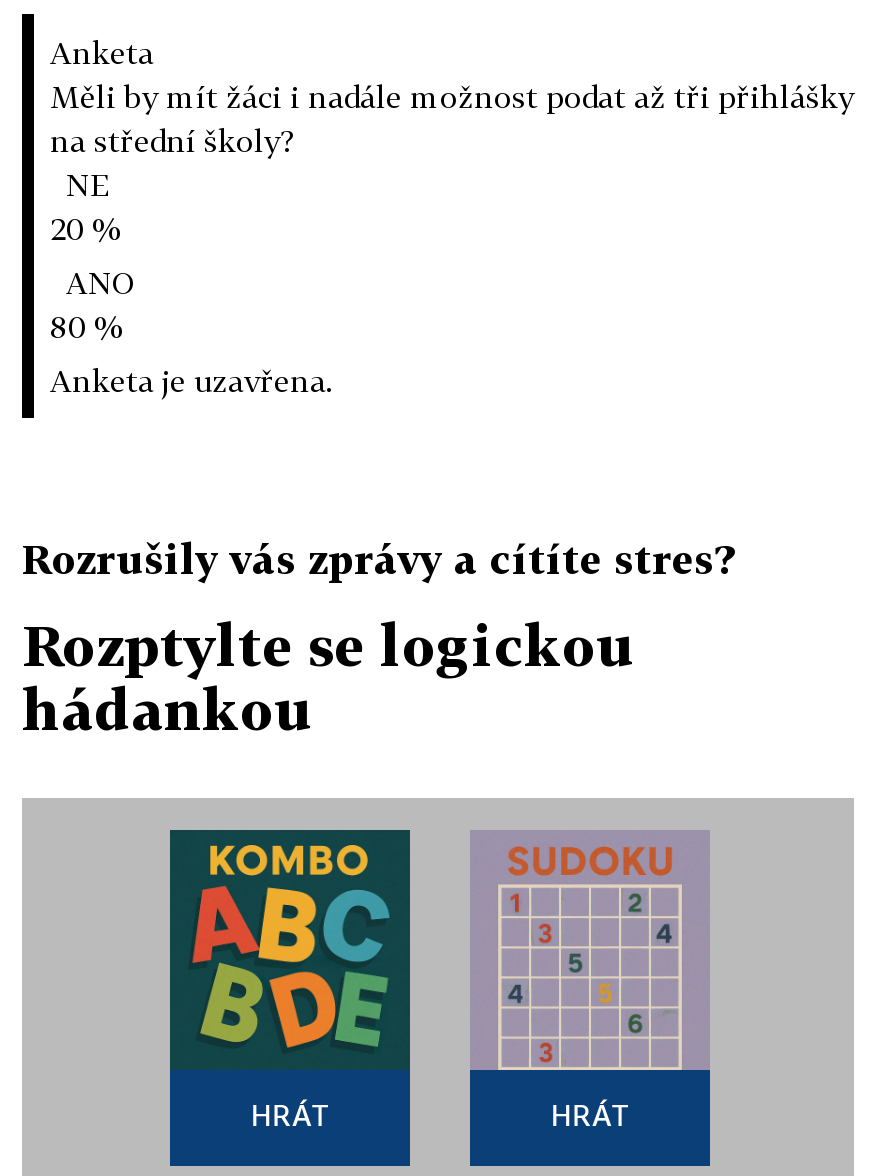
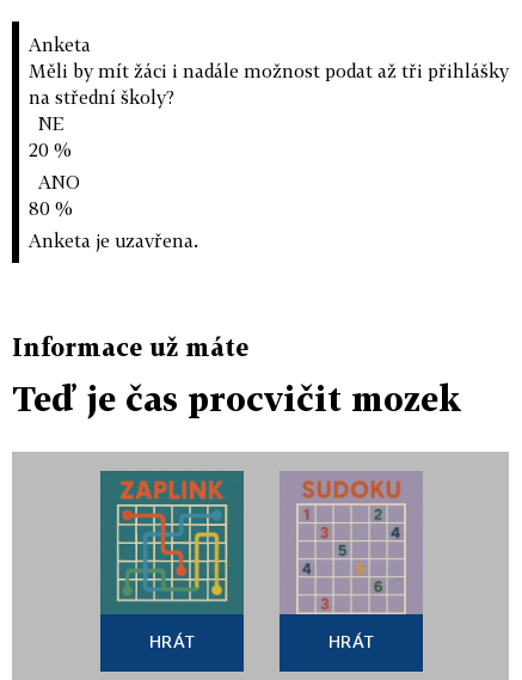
[22,534,734,582] Rozrušily vás zprávy a cítíte stres? -> [12,332,248,361] Informace už máte
[22,612,636,742] Rozptylte se logickou | hádankou -> [12,379,461,418] Teď je čas procvičit mozek
[172,832,408,1070] [image] -> [100,471,244,614] [image]

